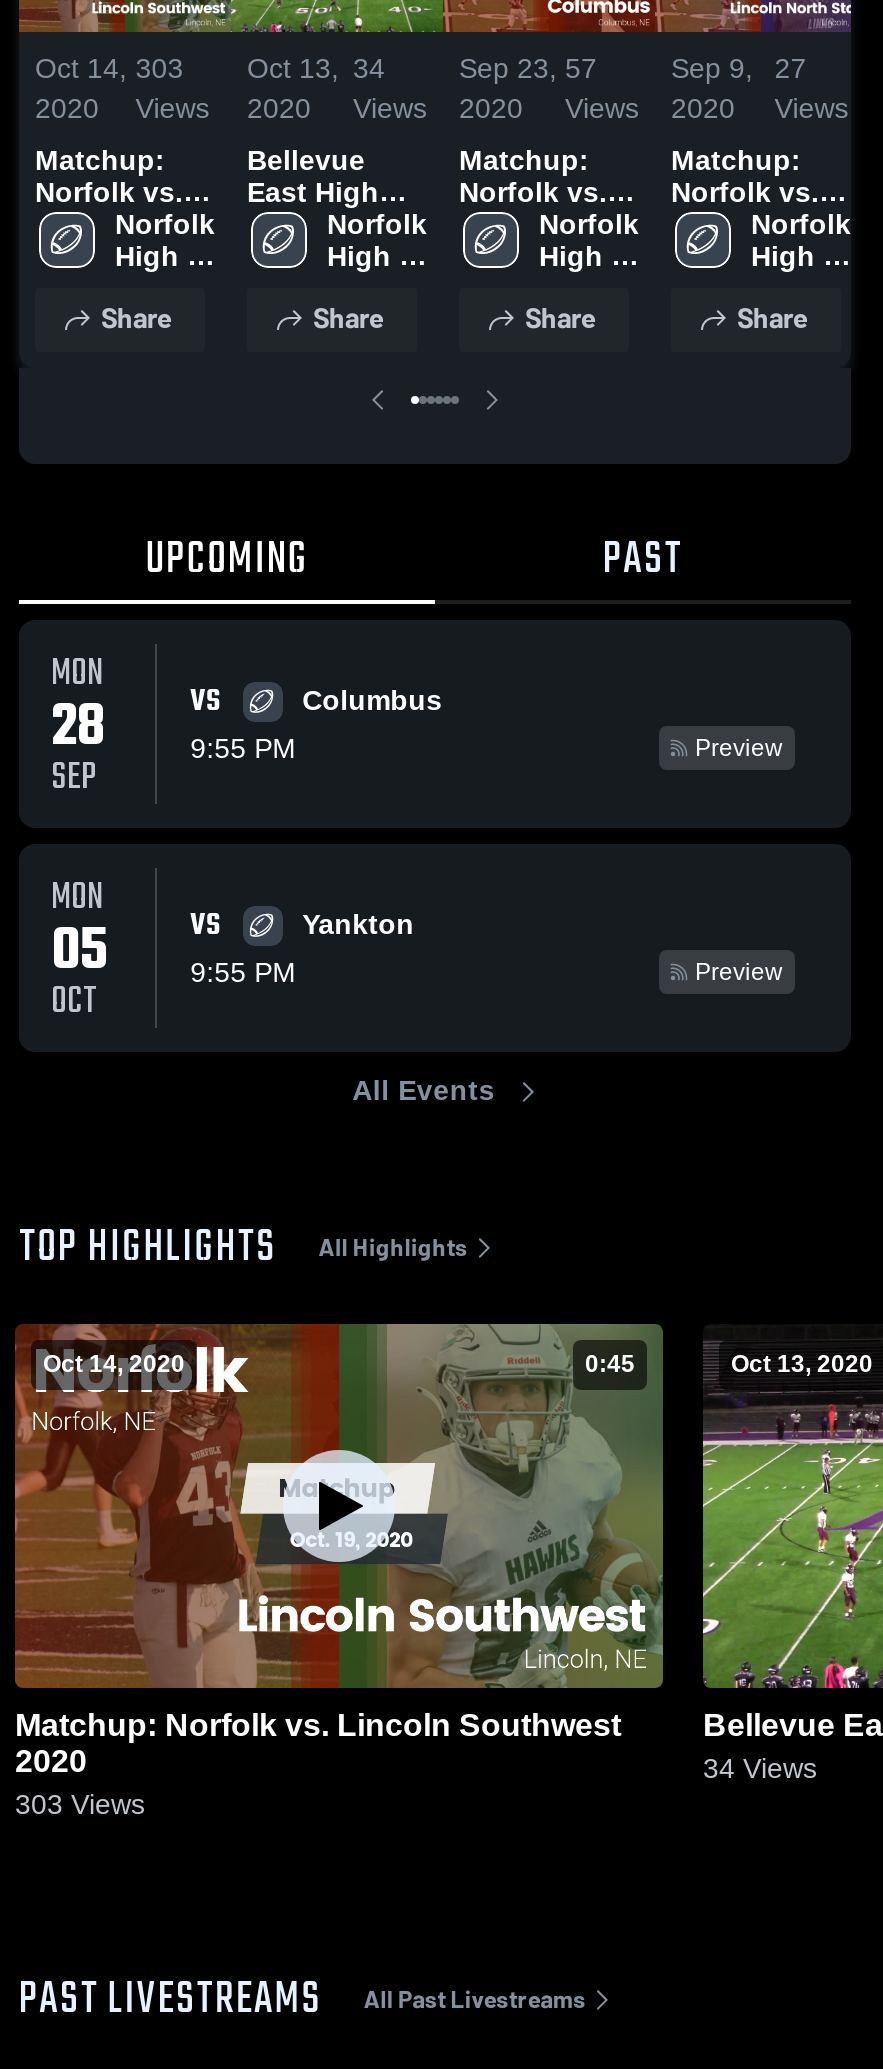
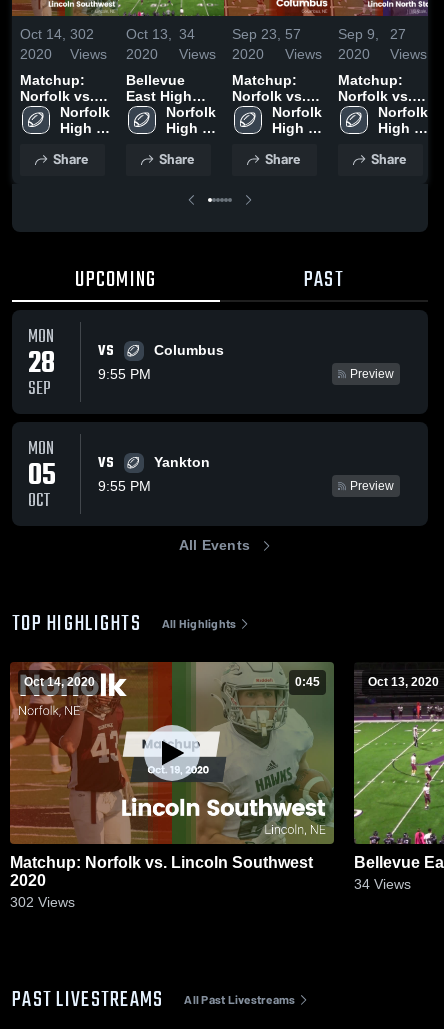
[35,51,385,83] Oct 14, 303 Oct 13, 34 -> [20,26,195,42] Oct 14, 302 Oct 13, 34
[15,1789,145,1821] 303 Views -> [10,894,75,910] 302 Views

